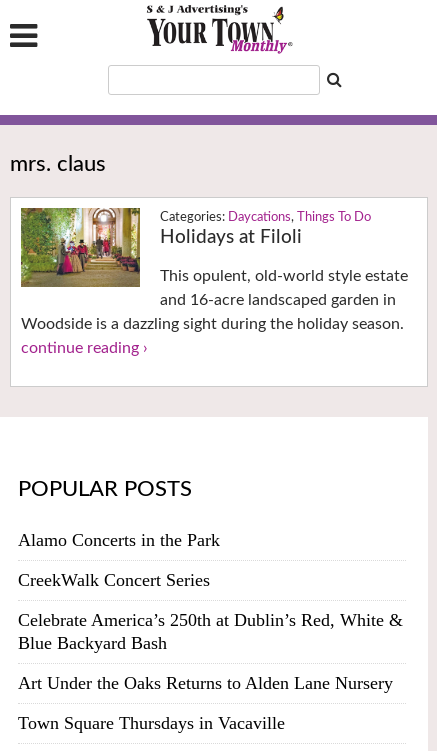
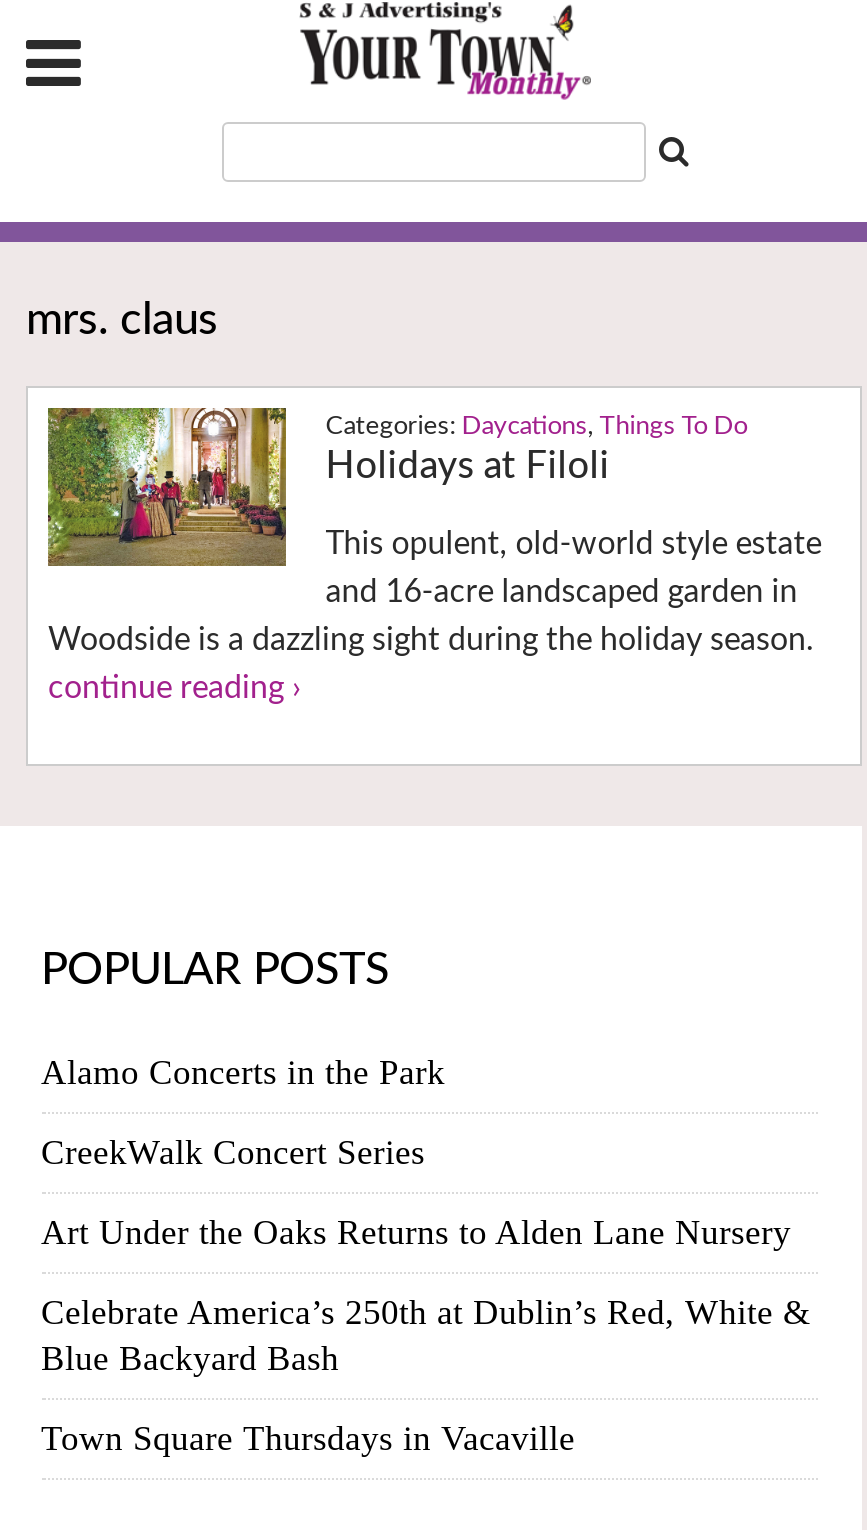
moved [17,610,402,653] -> [41,1292,811,1378]: Celebrate America’s 250th at Dublin’s Red, White & | Blue Backyard Bash
moved [17,673,392,693] -> [41,1212,791,1252]: Art Under the Oaks Returns to Alden Lane Nursery

